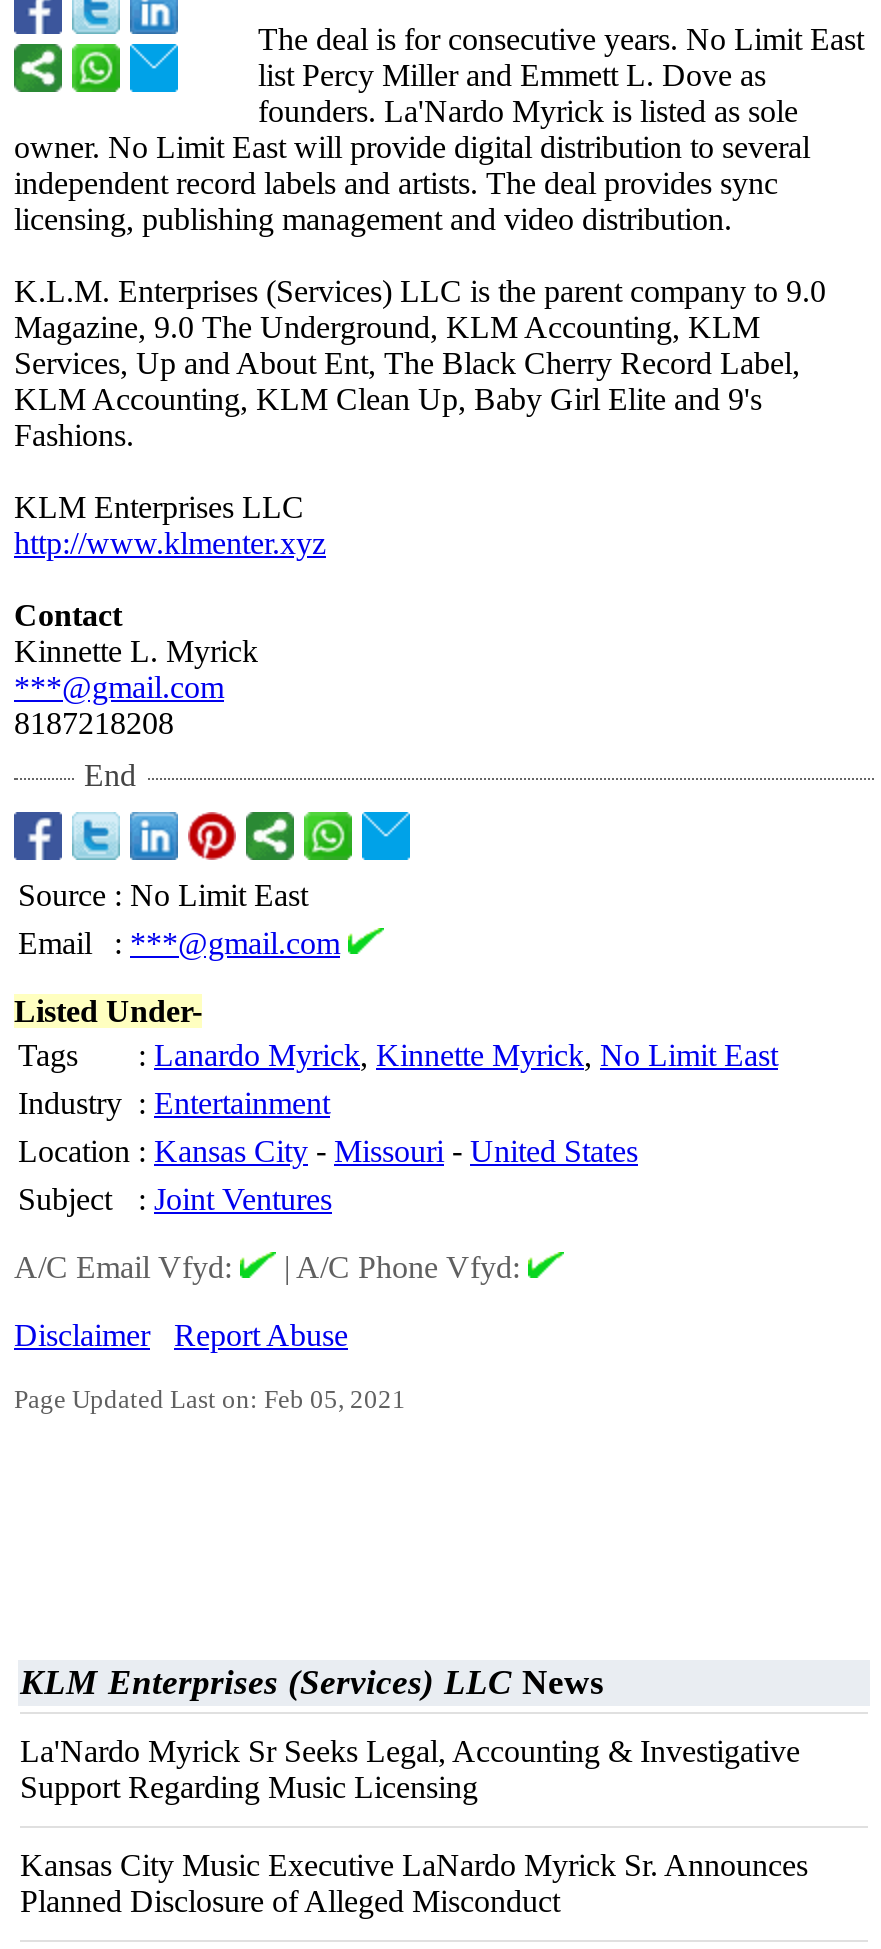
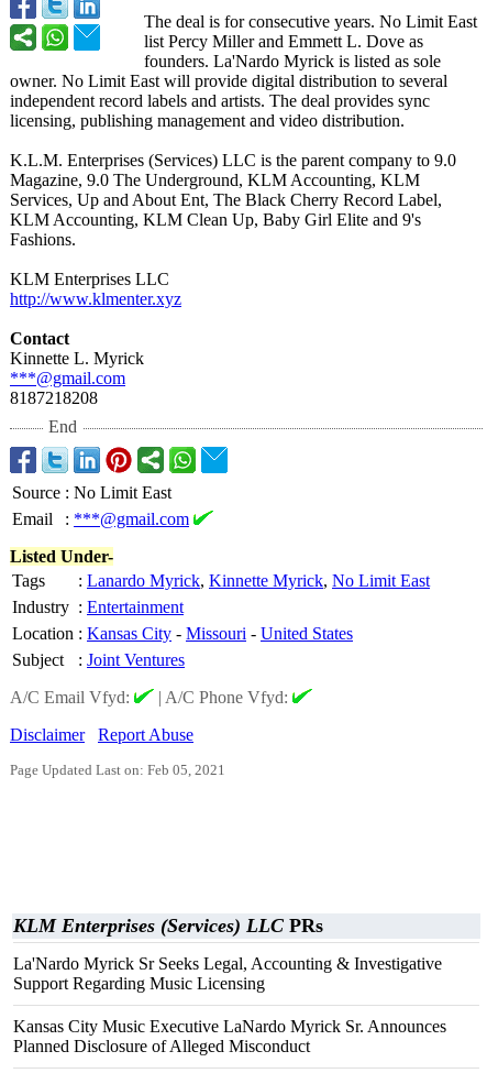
[20,1662,604,1702] KLM Enterprises (Services) LLC News -> [13,915,323,937] KLM Enterprises (Services) LLC PRs

